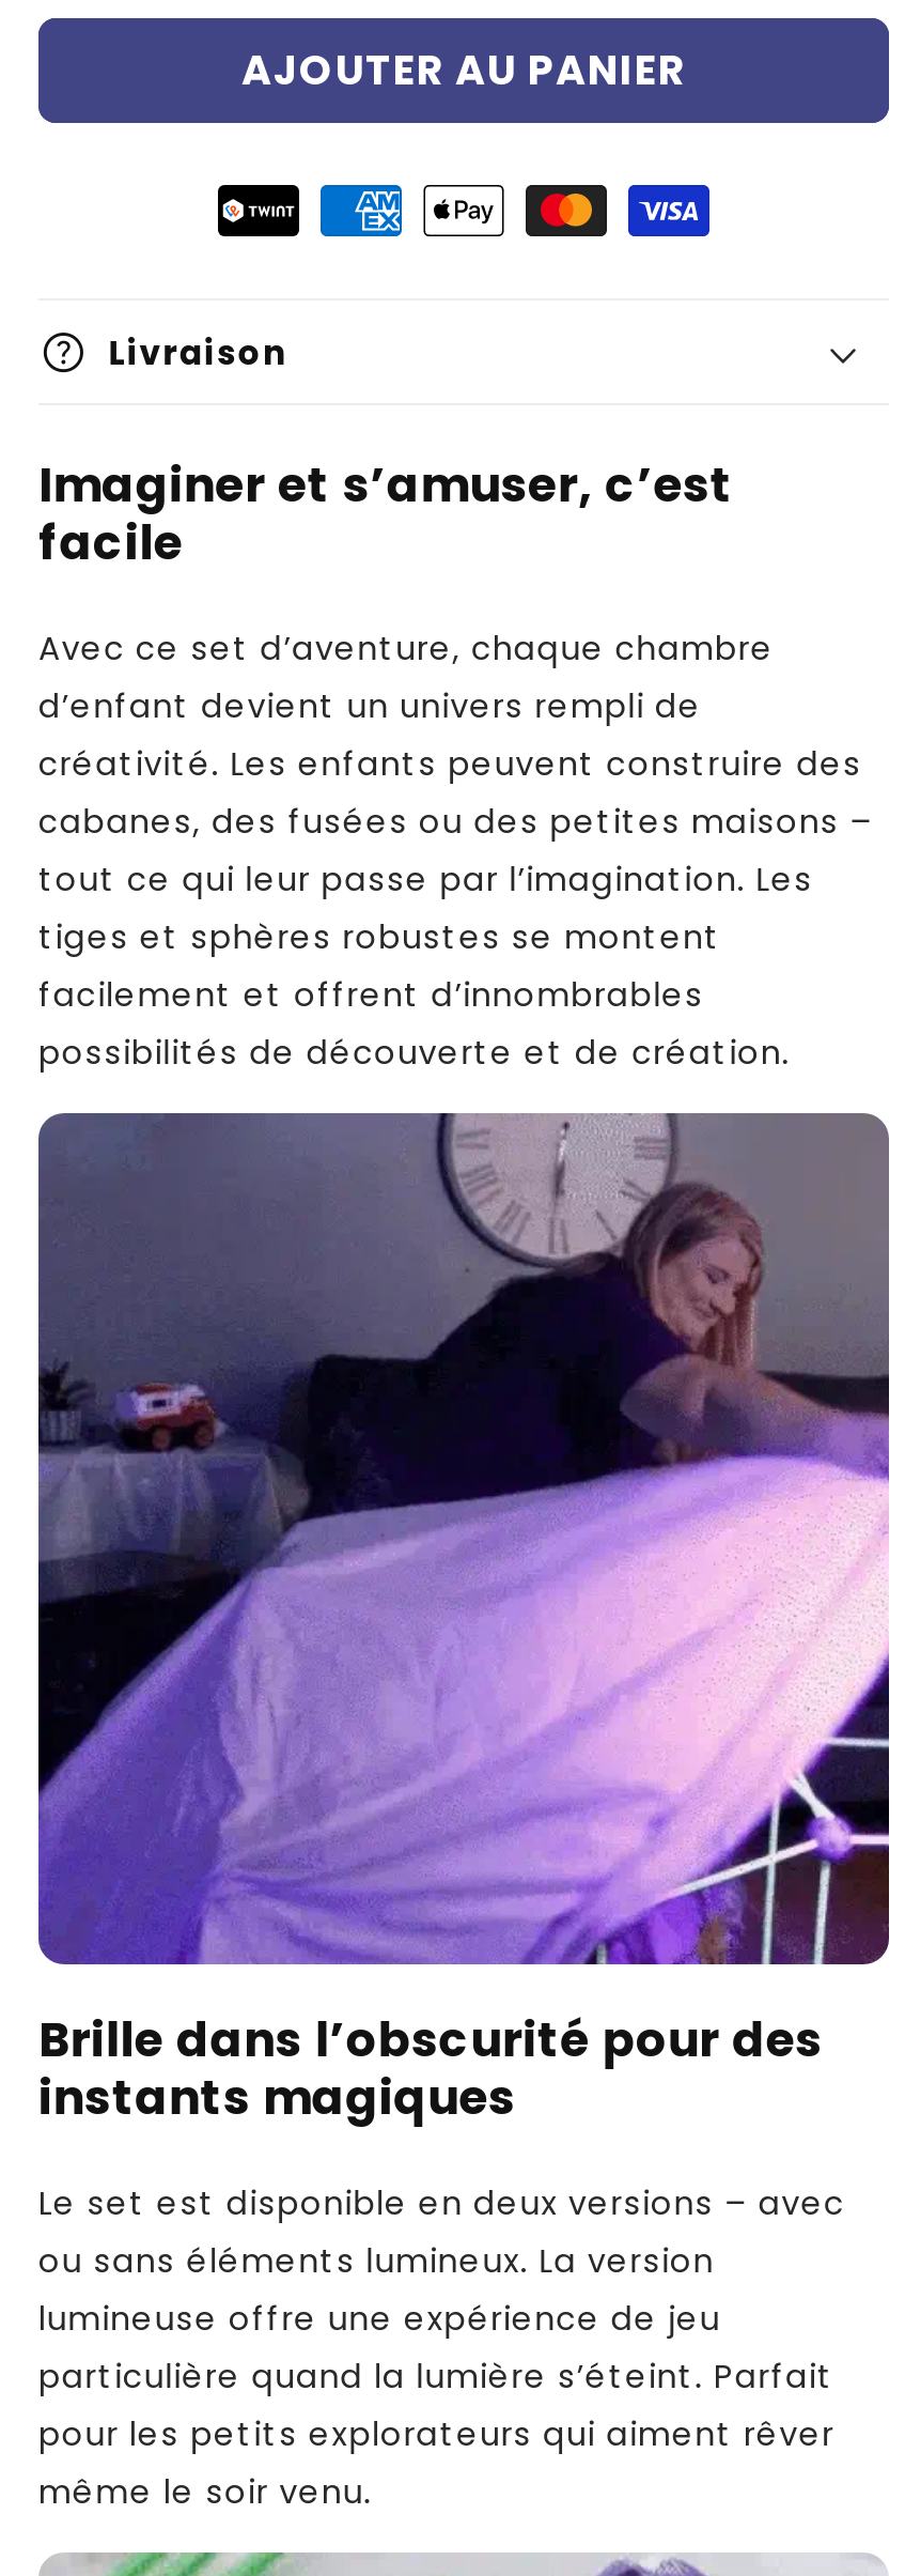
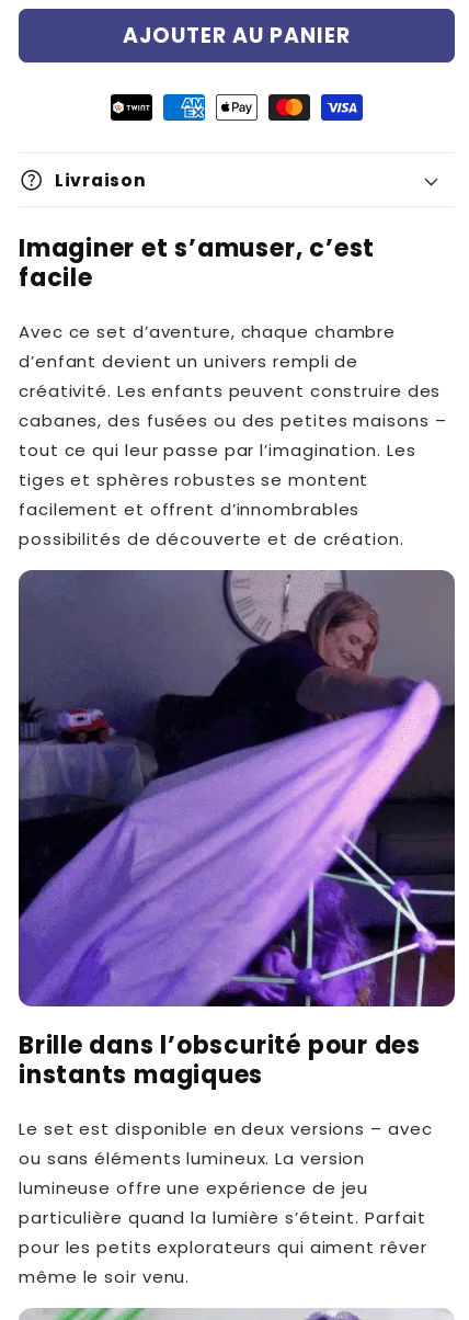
[58,1156,891,1966] [image] -> [27,591,456,1008] [image]

